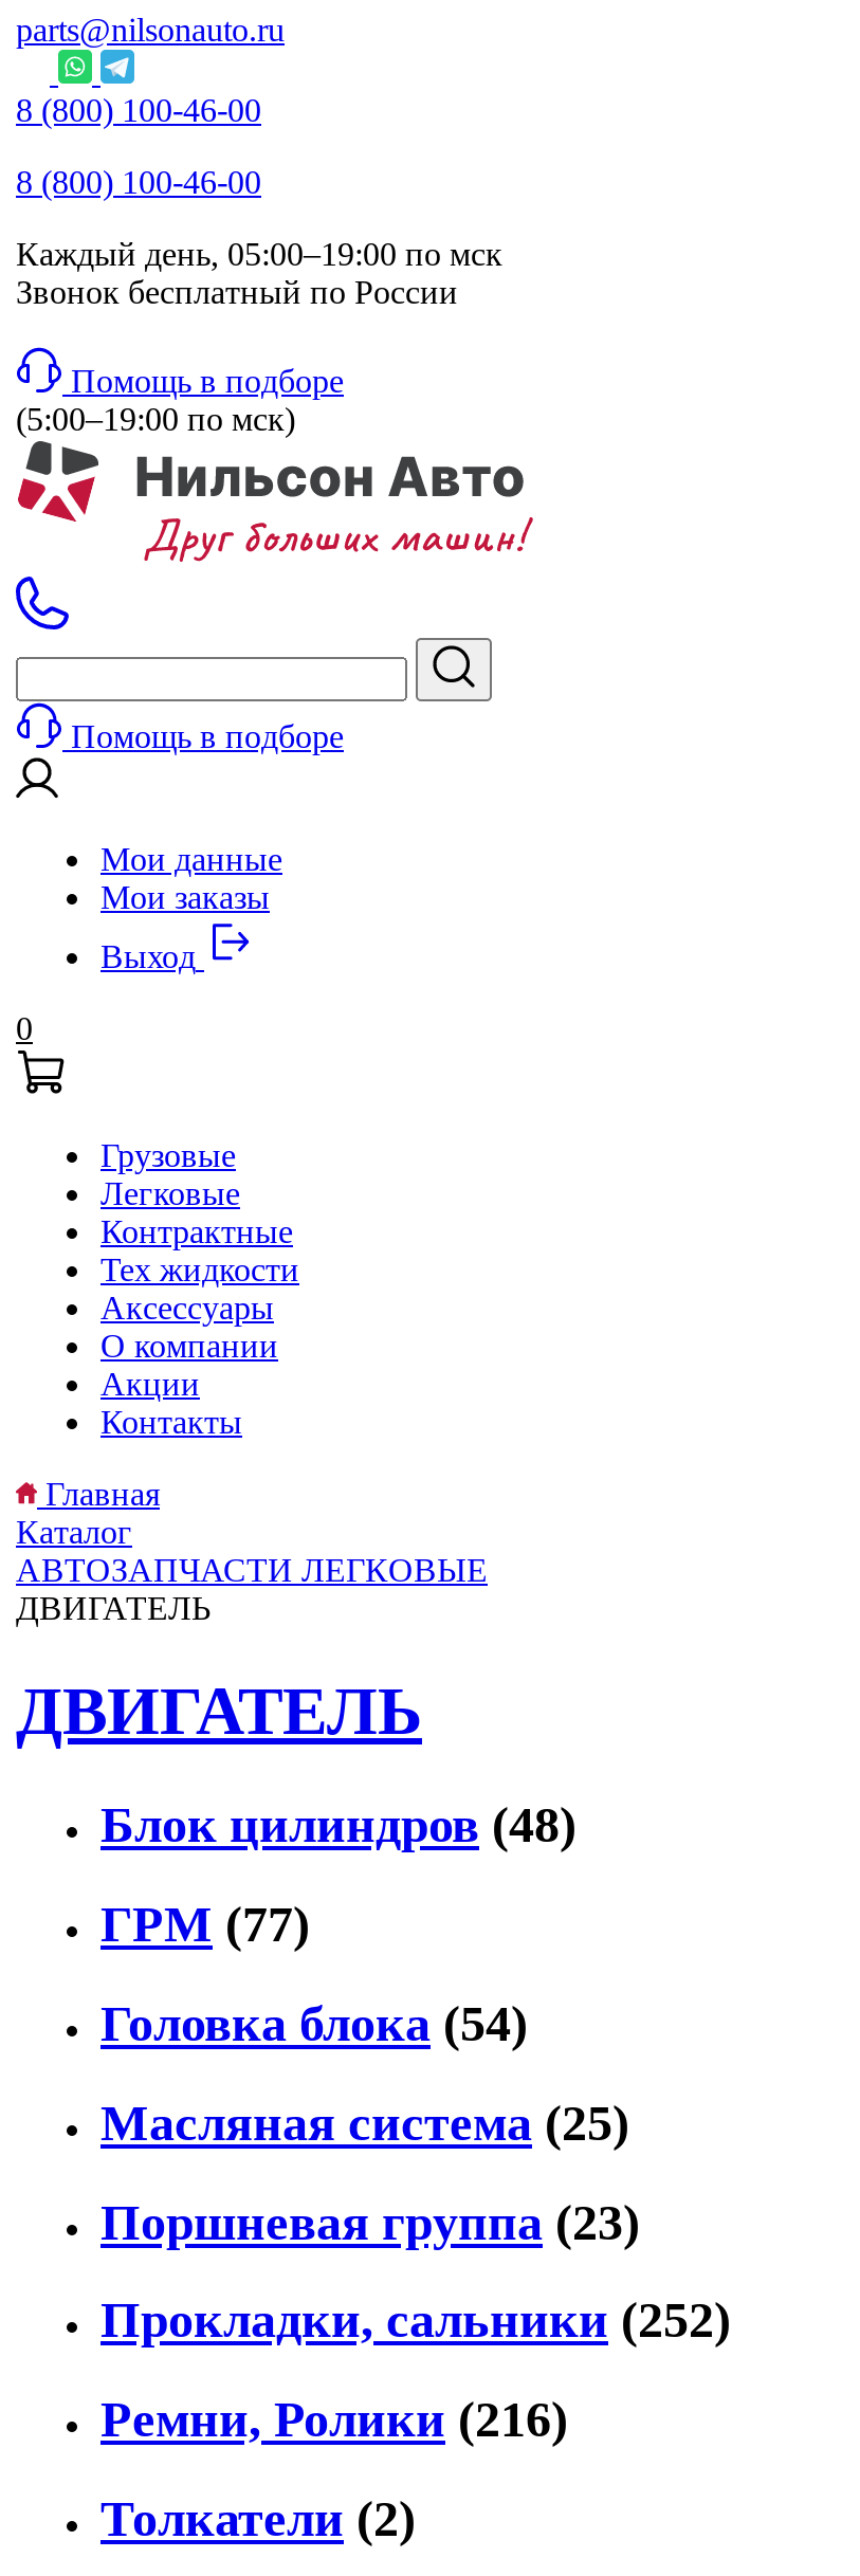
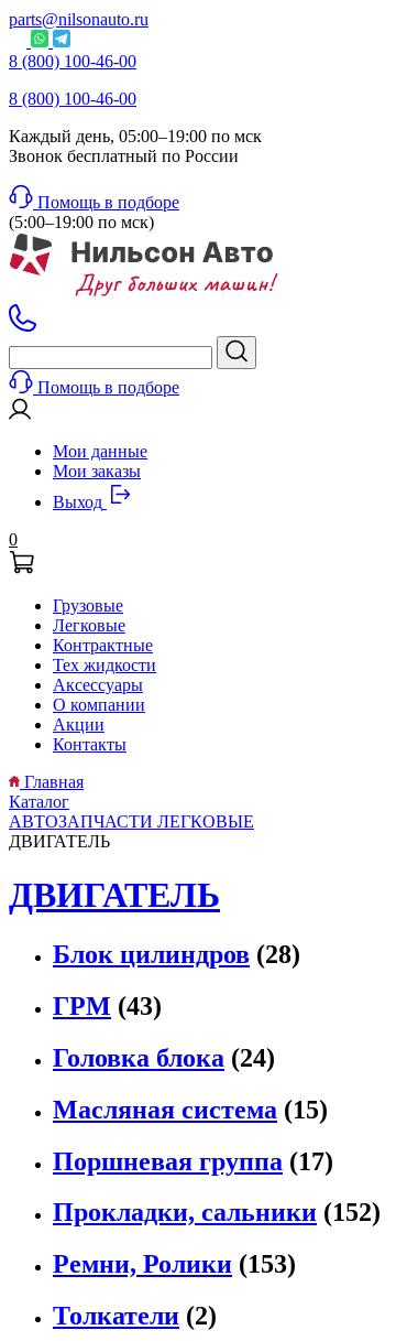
[100,1797,577,1852] Блок цилиндров (48) -> [53,940,300,968] Блок цилиндров (28)
[100,1896,310,1951] ГРМ (77) -> [53,991,162,1020] ГРМ (43)
[100,1996,528,2051] Головка блока (54) -> [53,1043,275,1072] Головка блока (24)
[100,2095,629,2150] Масляная система (25) -> [53,1095,328,1123] Масляная система (15)
[100,2194,640,2249] Поршневая группа (23) -> [53,1147,333,1175] Поршневая группа (17)
[100,2293,731,2348] Прокладки, сальники (252) -> [53,1198,381,1227] Прокладки, сальники (152)
[100,2393,568,2448] Ремни, Ролики (216) -> [53,1250,296,1279] Ремни, Ролики (153)

